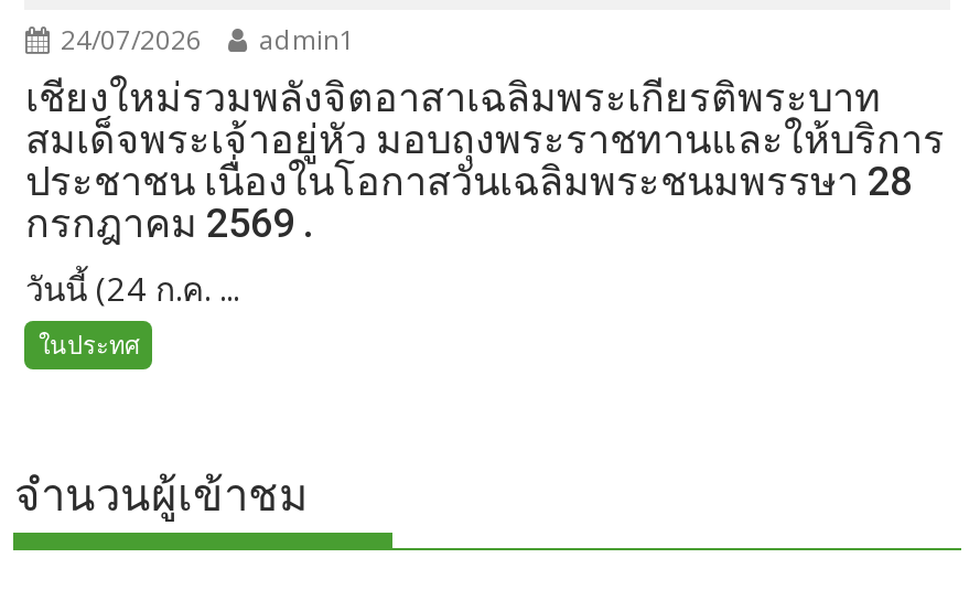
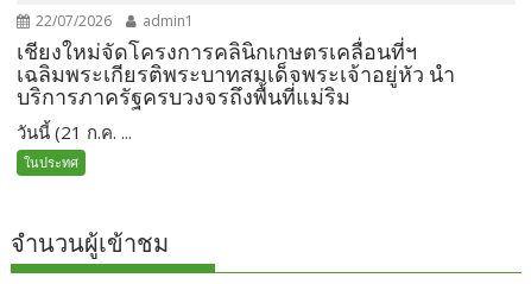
[54,21,354,59] 24/07/2026 admin1 -> [33,11,194,31] 22/07/2026 admin1
[25,74,945,310] เชียงใหม่รวมพลังจิตอาสาเฉลิมพระเกียรติพระบาท | สมเด็จพระเจ้าอยู่หัว มอบถุงพระราชทานและให้บริการ | ประชาชน เนื่องในโอกาสวันเฉลิมพระชนมพรรษา 28 | กรกฎาคม 2569 . | วันนี้ (24 ก.ค. ... -> [17,39,456,144] เชียงใหม่จัดโครงการคลินิกเกษตรเคลื่อนที่ฯ | เฉลิมพระเกียรติพระบาทสมเด็จพระเจ้าอยู่หัว นำ | บริการภาครัฐครบวงจรถึงพื้นที่แม่ริม | วันนี้ (21 ก.ค. ...

